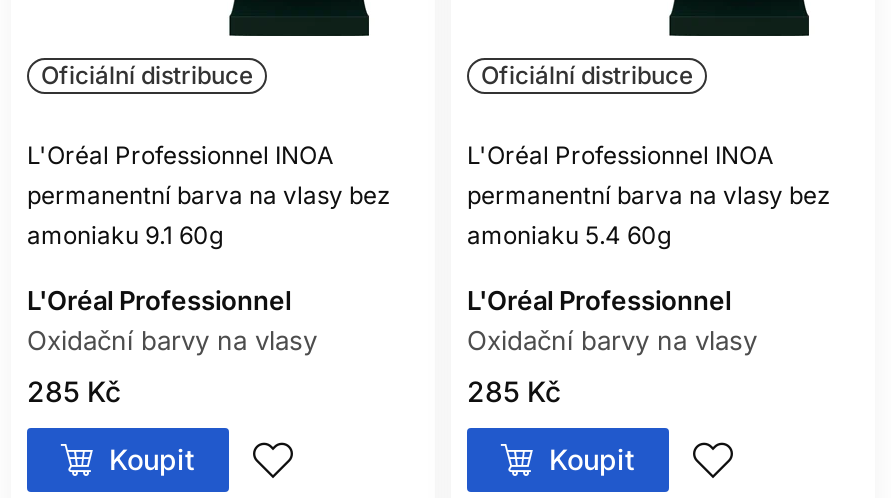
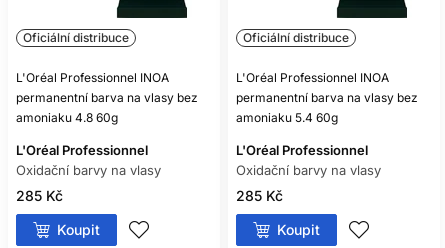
[27,220,223,250] amoniaku 9.1 60g -> [16,110,118,125] amoniaku 4.8 60g

